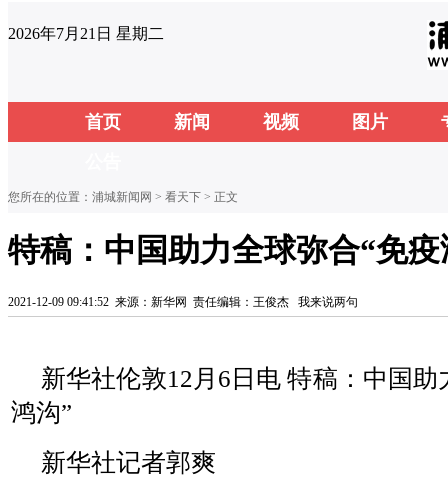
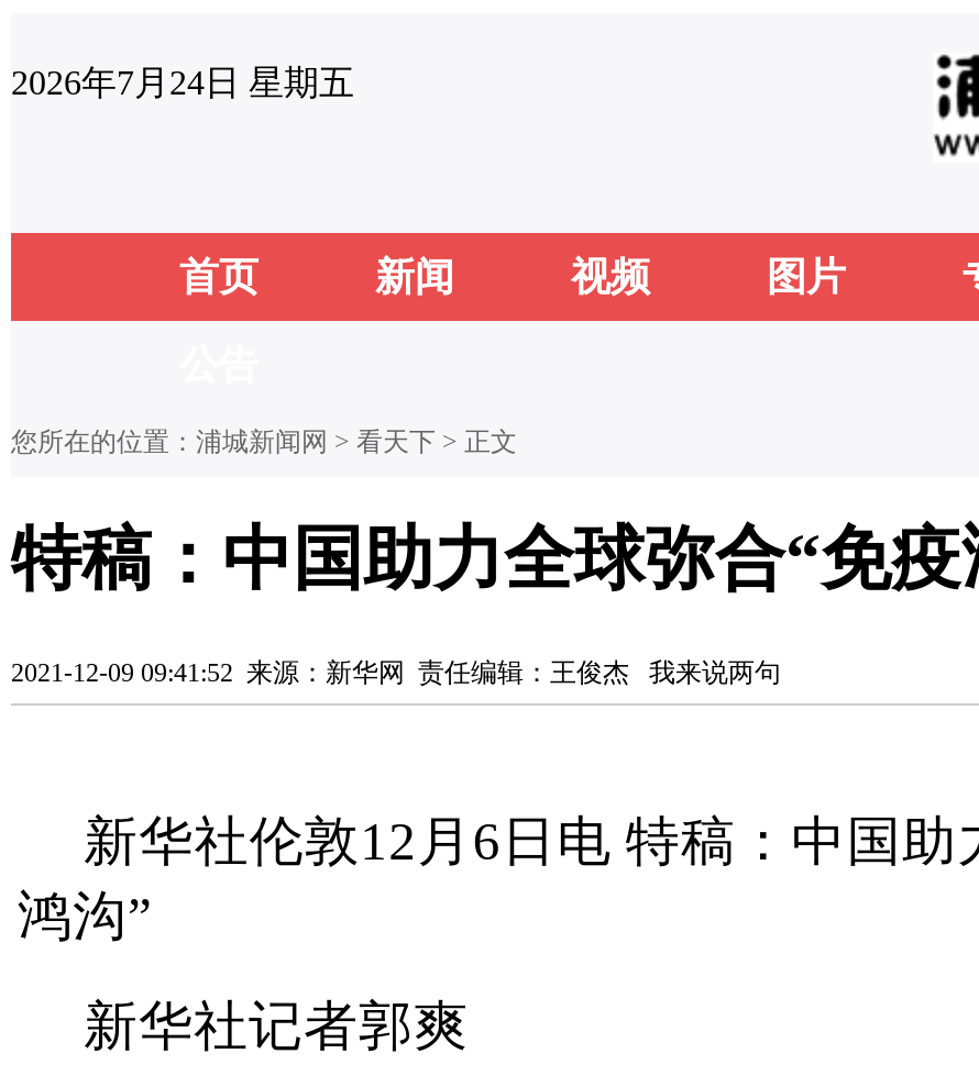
[8,25,164,42] 2026年7月21日 星期二 -> [11,64,354,101] 2026年7月24日 星期五

